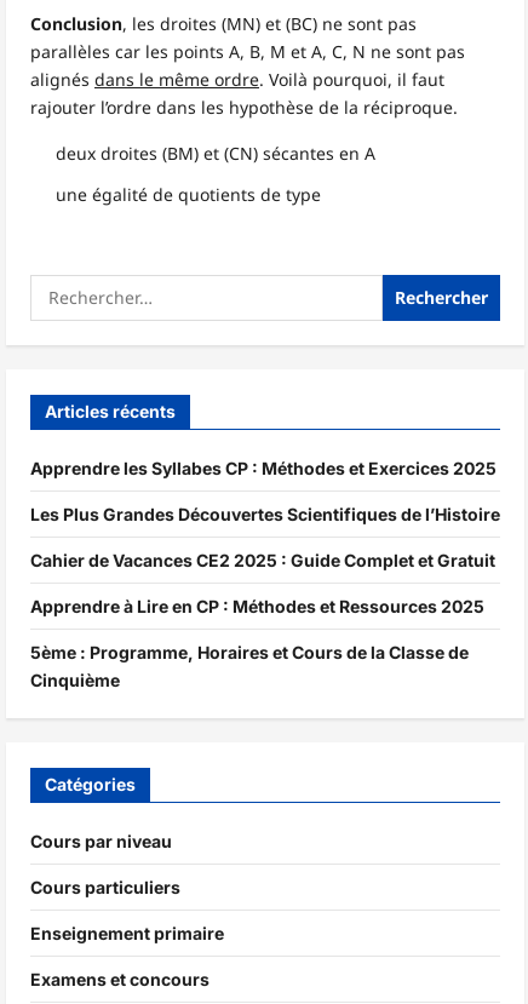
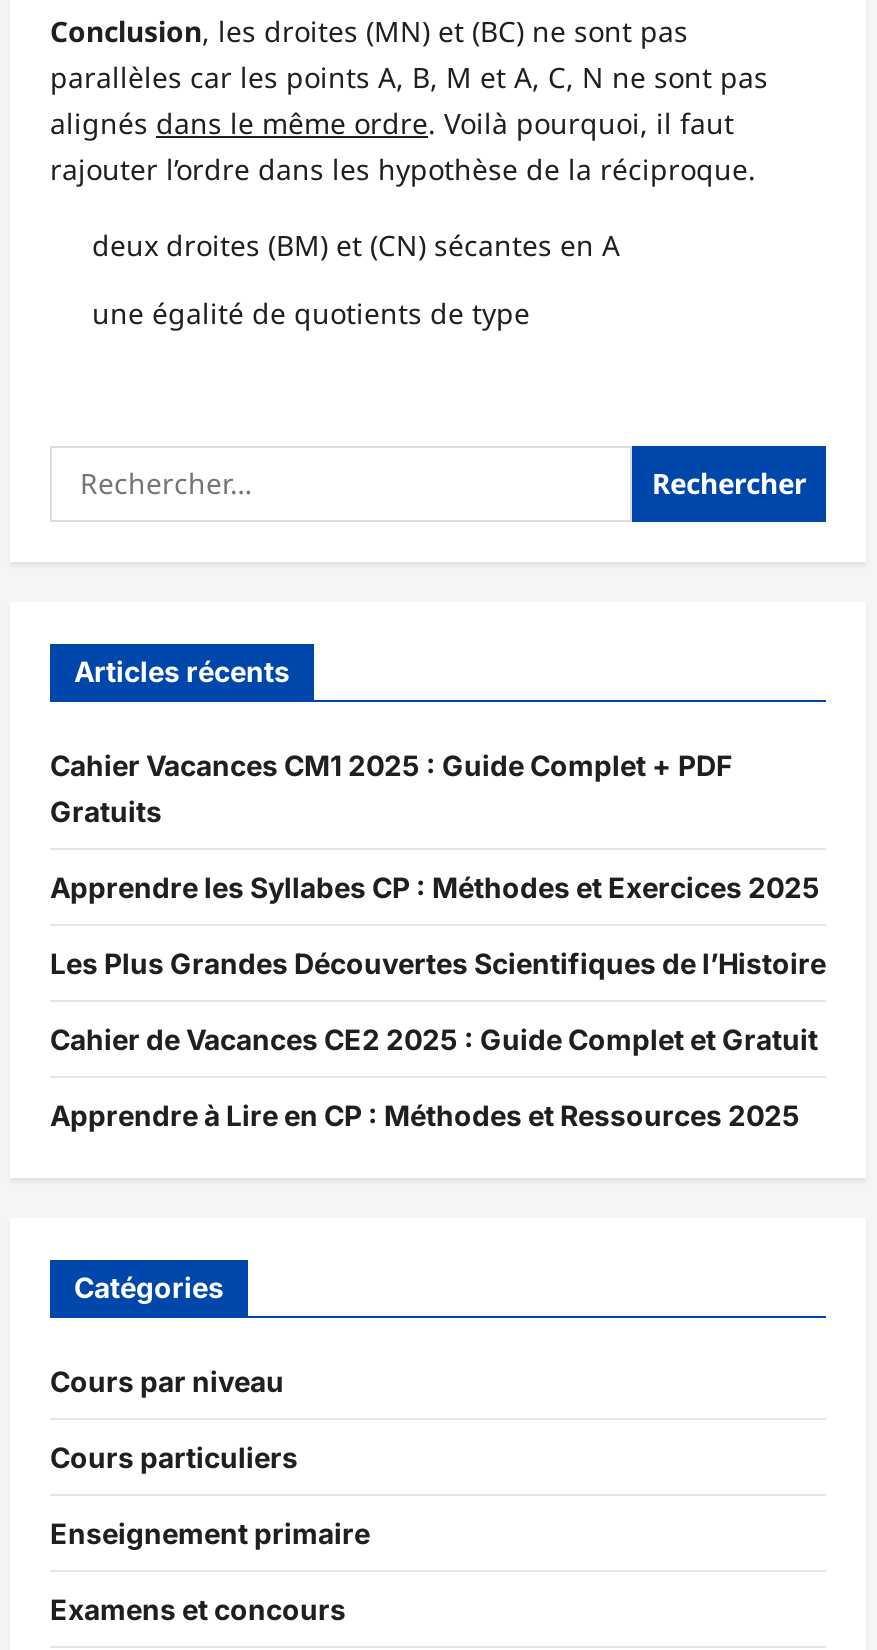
none -> [50,747,732,827] Cahier Vacances CM1 2025 : Guide Complet + PDF | Gratuits
moved [30,457,500,616] -> [50,869,826,1131]: Apprendre les Syllabes CP : Méthodes et Exercices 2025 | Les Plus Grandes Découvertes Scientifiques de l’Histoire | Cahier de Vacances CE2 2025 : Guide Complet et Gratuit | Apprendre à Lire en CP : Méthodes et Ressources 2025
[30,641,469,690] 5ème : Programme, Horaires et Cours de la Classe de | Cinquième -> none

